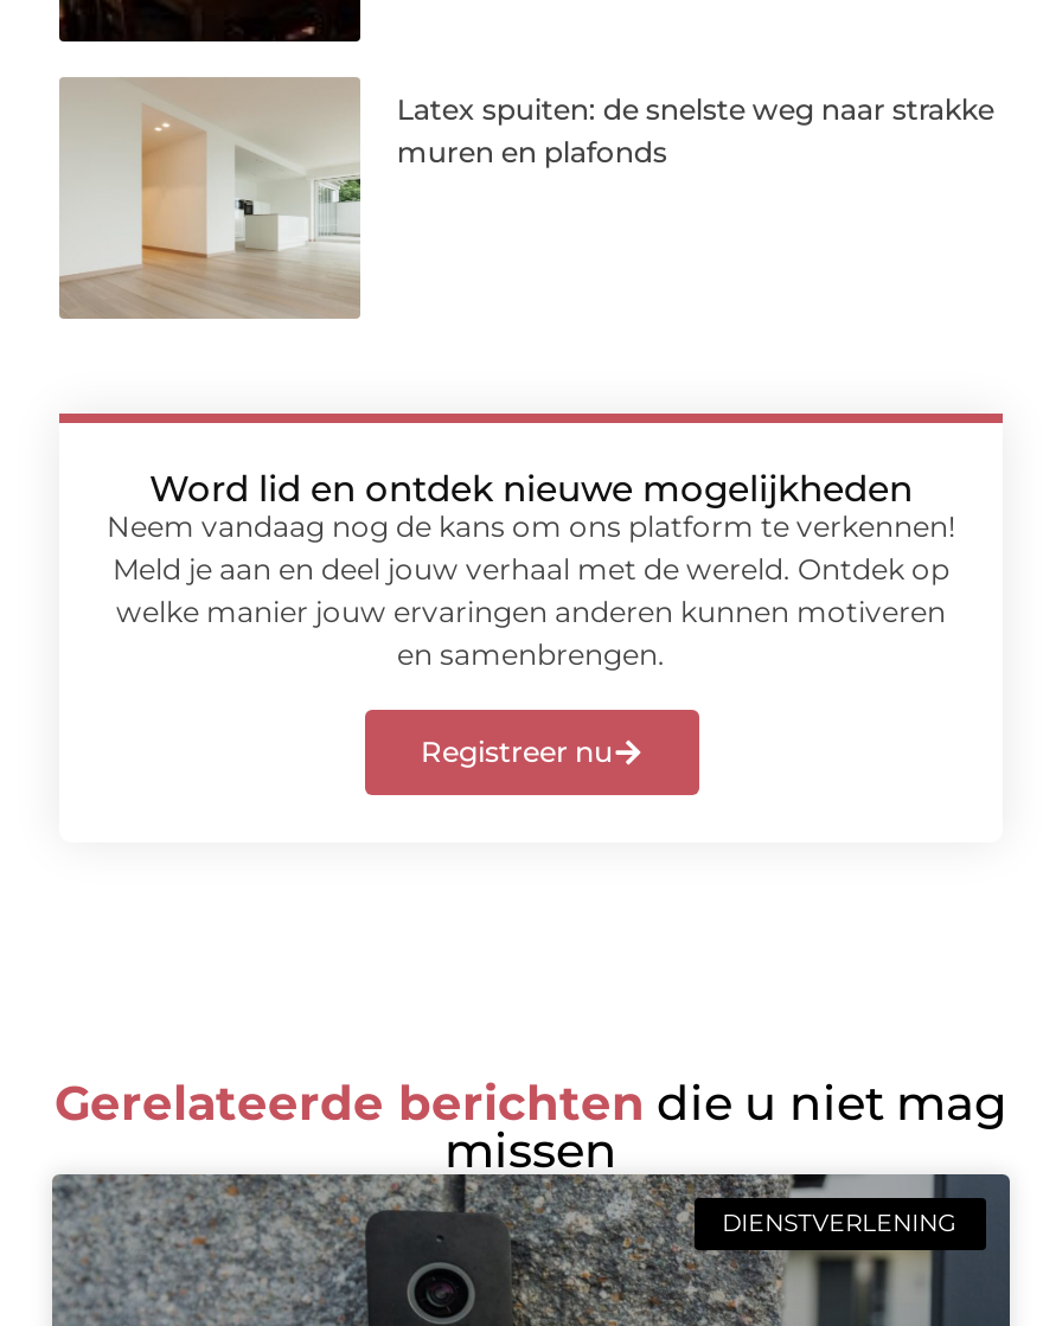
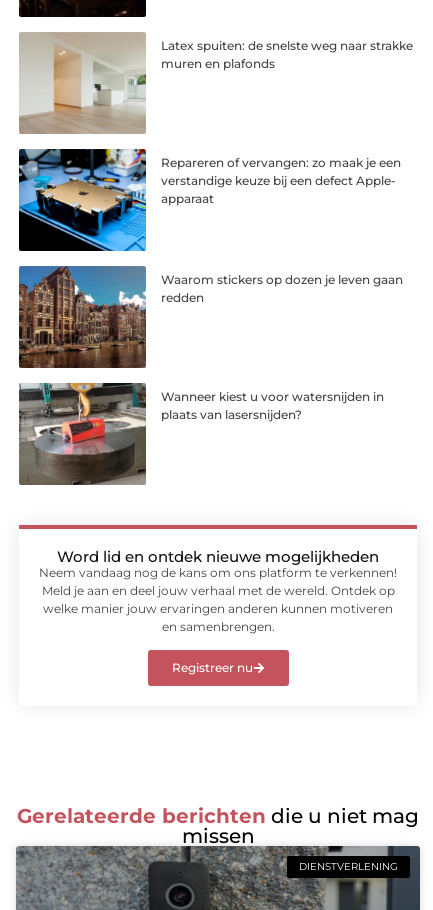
none -> [18,148,401,252] [image] | Repareren of vervangen: zo maak je een | verstandige keuze bij een defect Apple- | apparaat
none -> [18,265,403,368] [image] | Waarom stickers op dozen je leven gaan | redden
none -> [19,382,384,485] [image] | Wanneer kiest u voor watersnijden in | plaats van lasersnijden?

